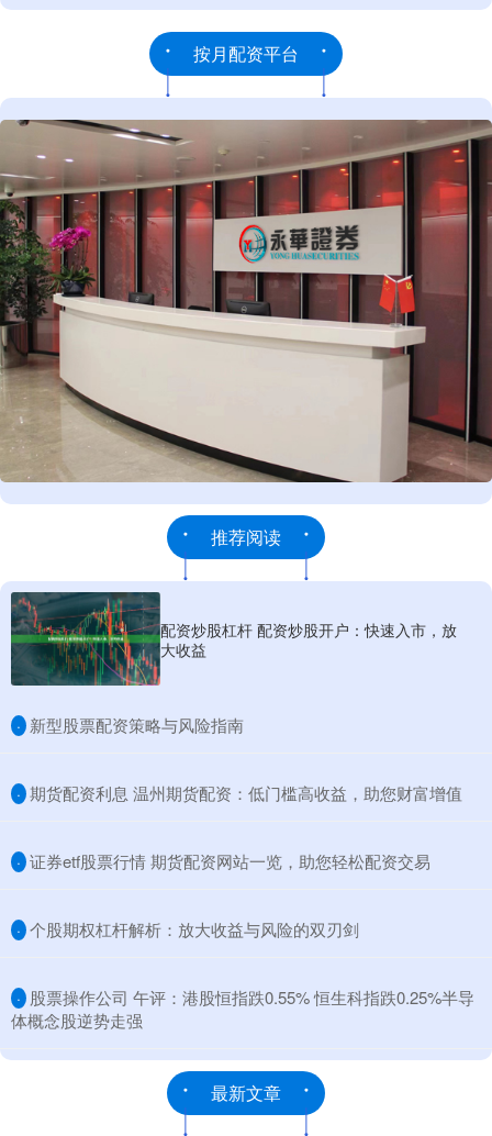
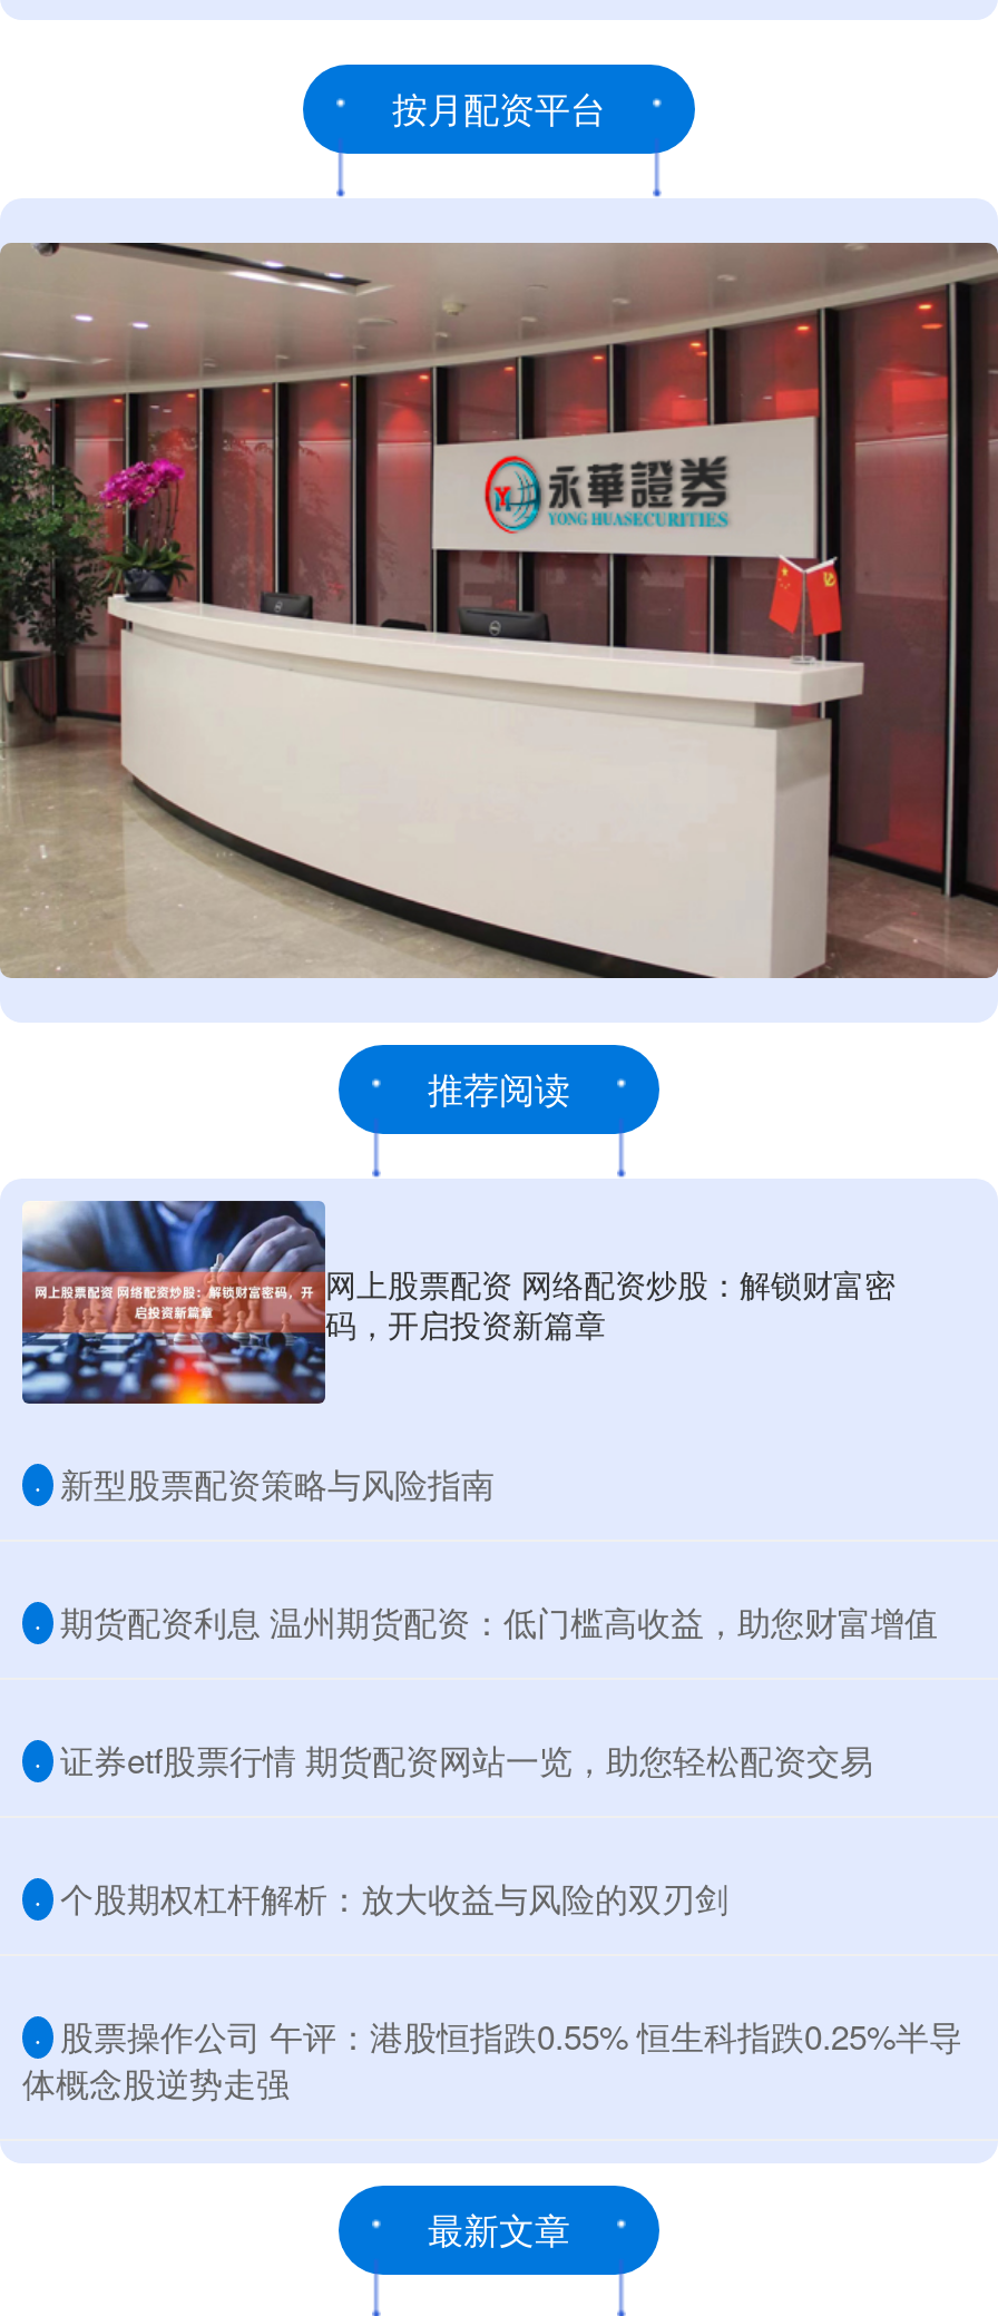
[10,591,457,687] [image] | 配资炒股杠杆 配资炒股开户：快速入市，放 | 大收益 -> [20,1201,896,1406] [image] | 网上股票配资 网络配资炒股：解锁财富密 | 码，开启投资新篇章

